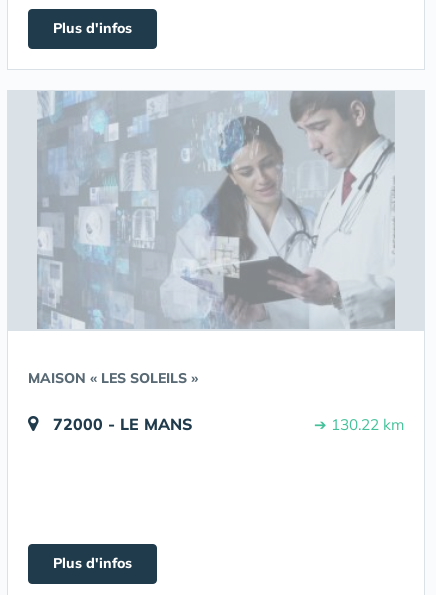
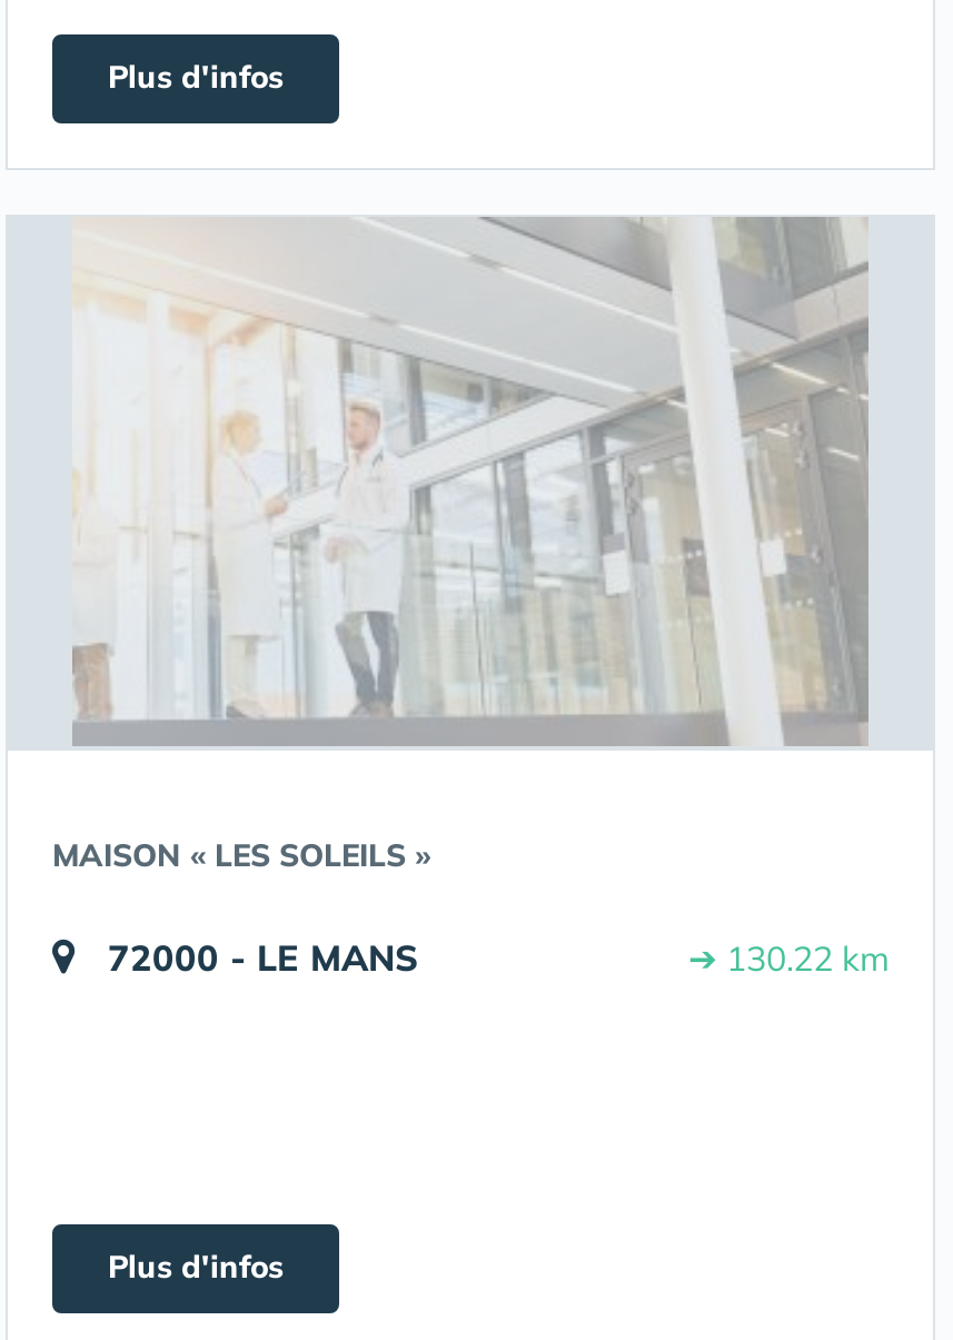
[37,91,394,329] [image] -> [72,217,868,746] [image]

